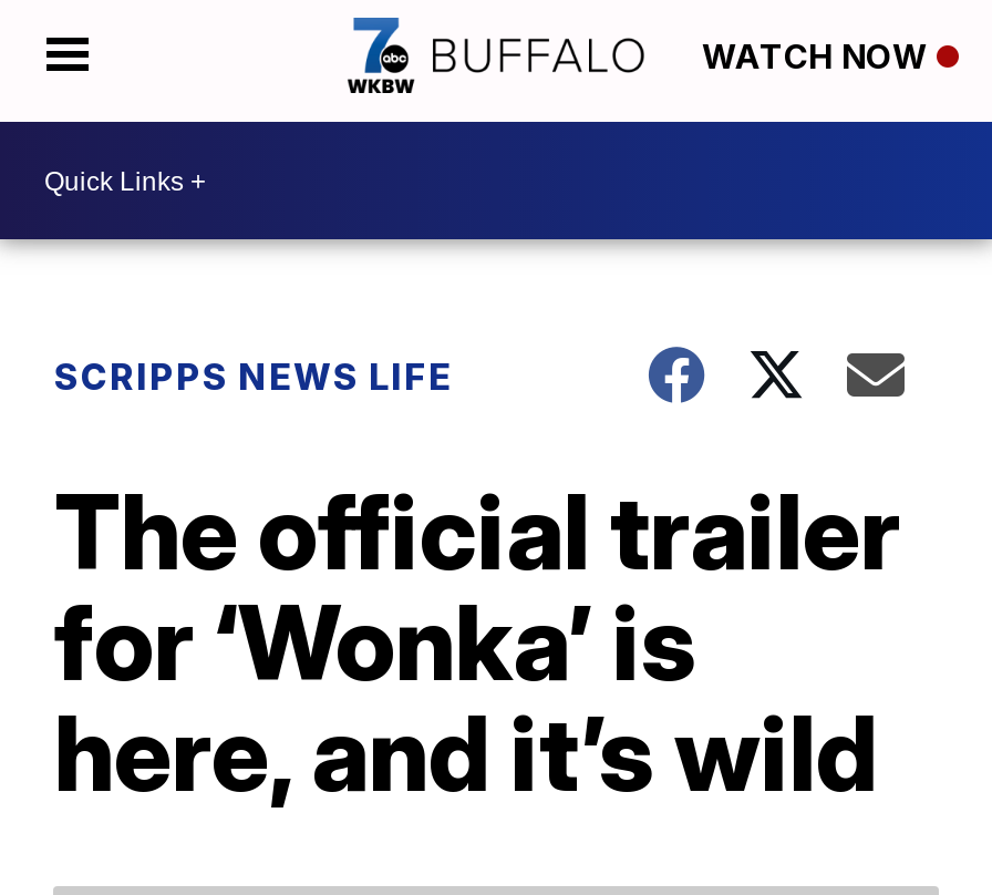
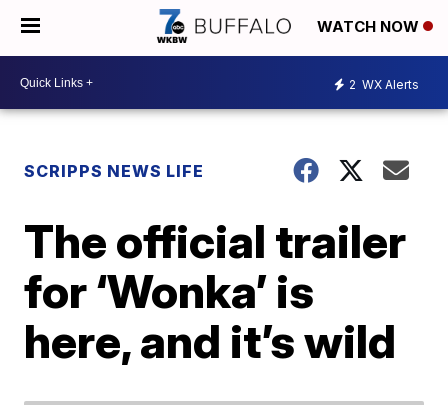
none -> [349,76,419,91] 2 WX Alerts

